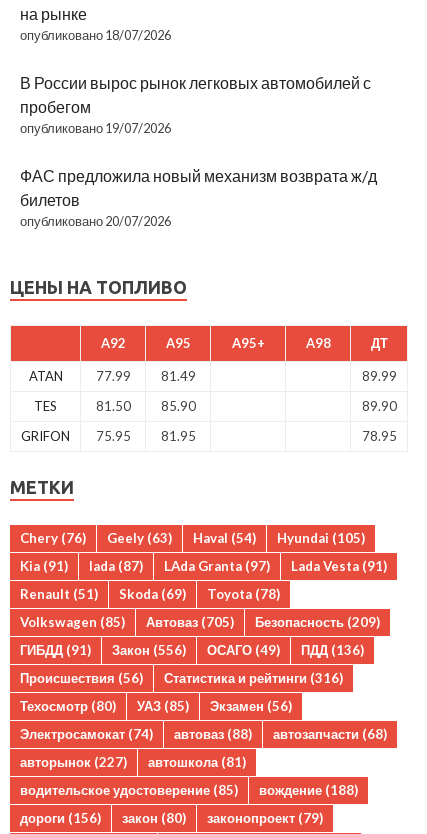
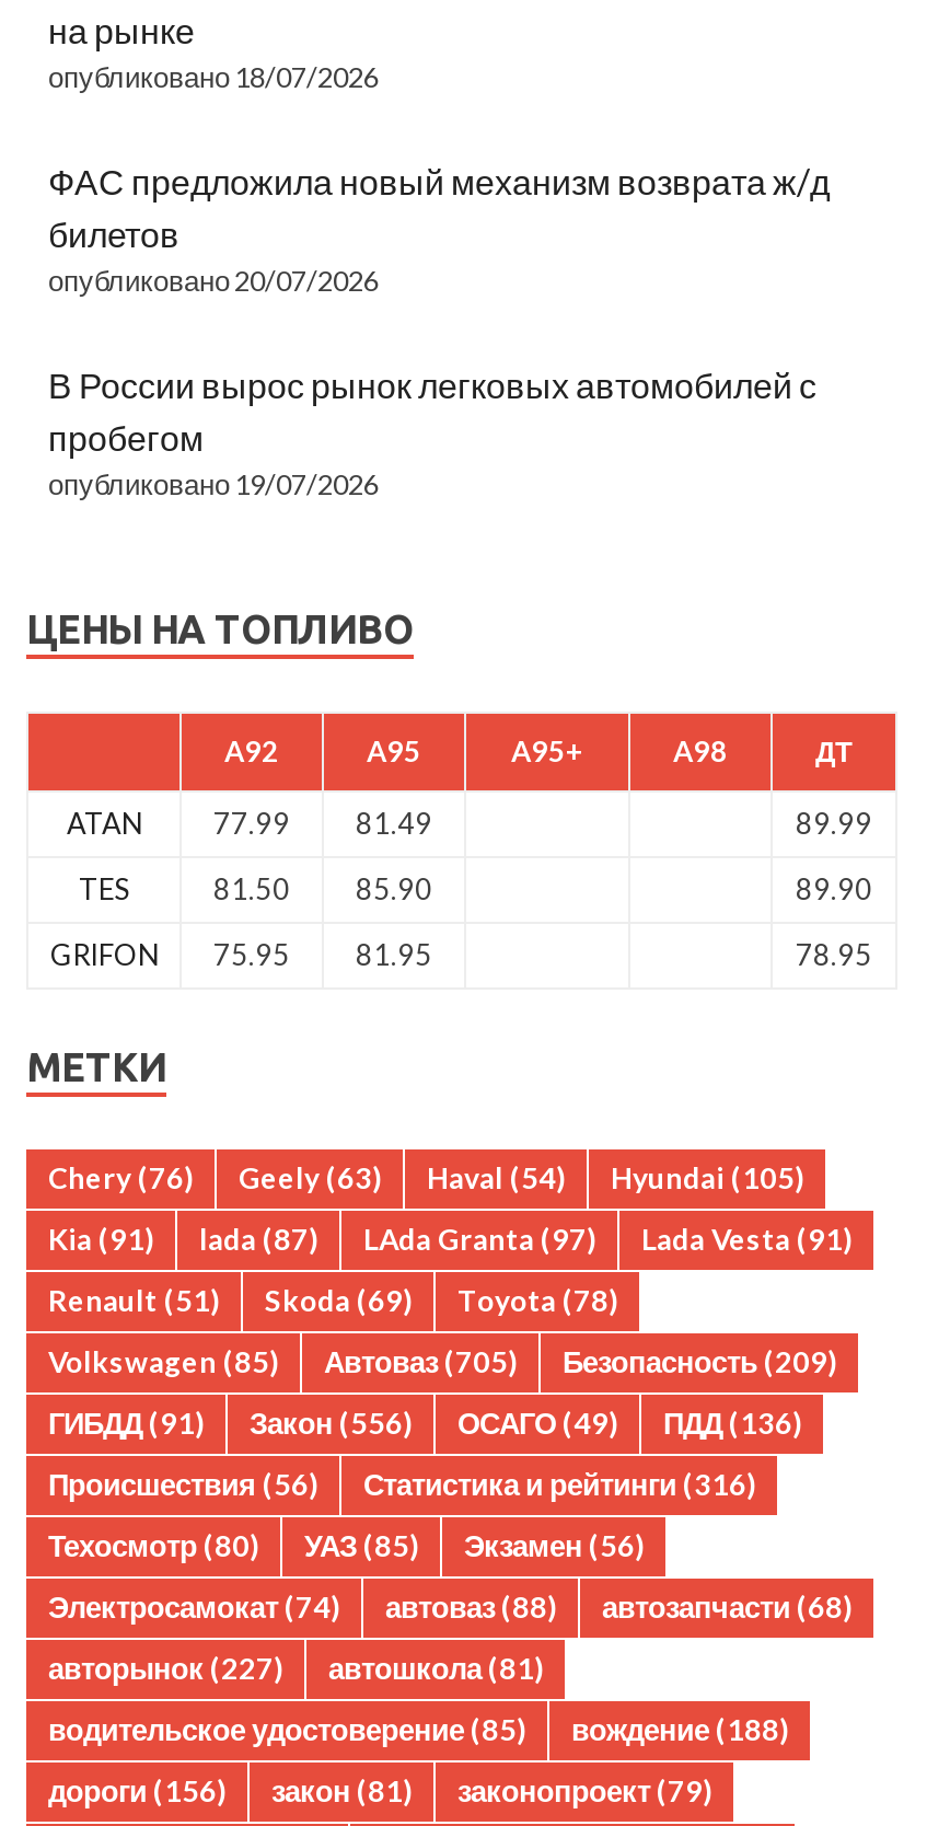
moved [20,73,371,136] -> [48,364,816,502]: В России вырос рынок легковых автомобилей с | пробегом | опубликовано 19/07/2026
moved [20,166,377,229] -> [48,160,830,298]: ФАС предложила новый механизм возврата ж/д | билетов | опубликовано 20/07/2026
[20,810,323,826] дороги (156) закон (80) законопроект (79) -> [48,1774,711,1809] дороги (156) закон (81) законопроект (79)

